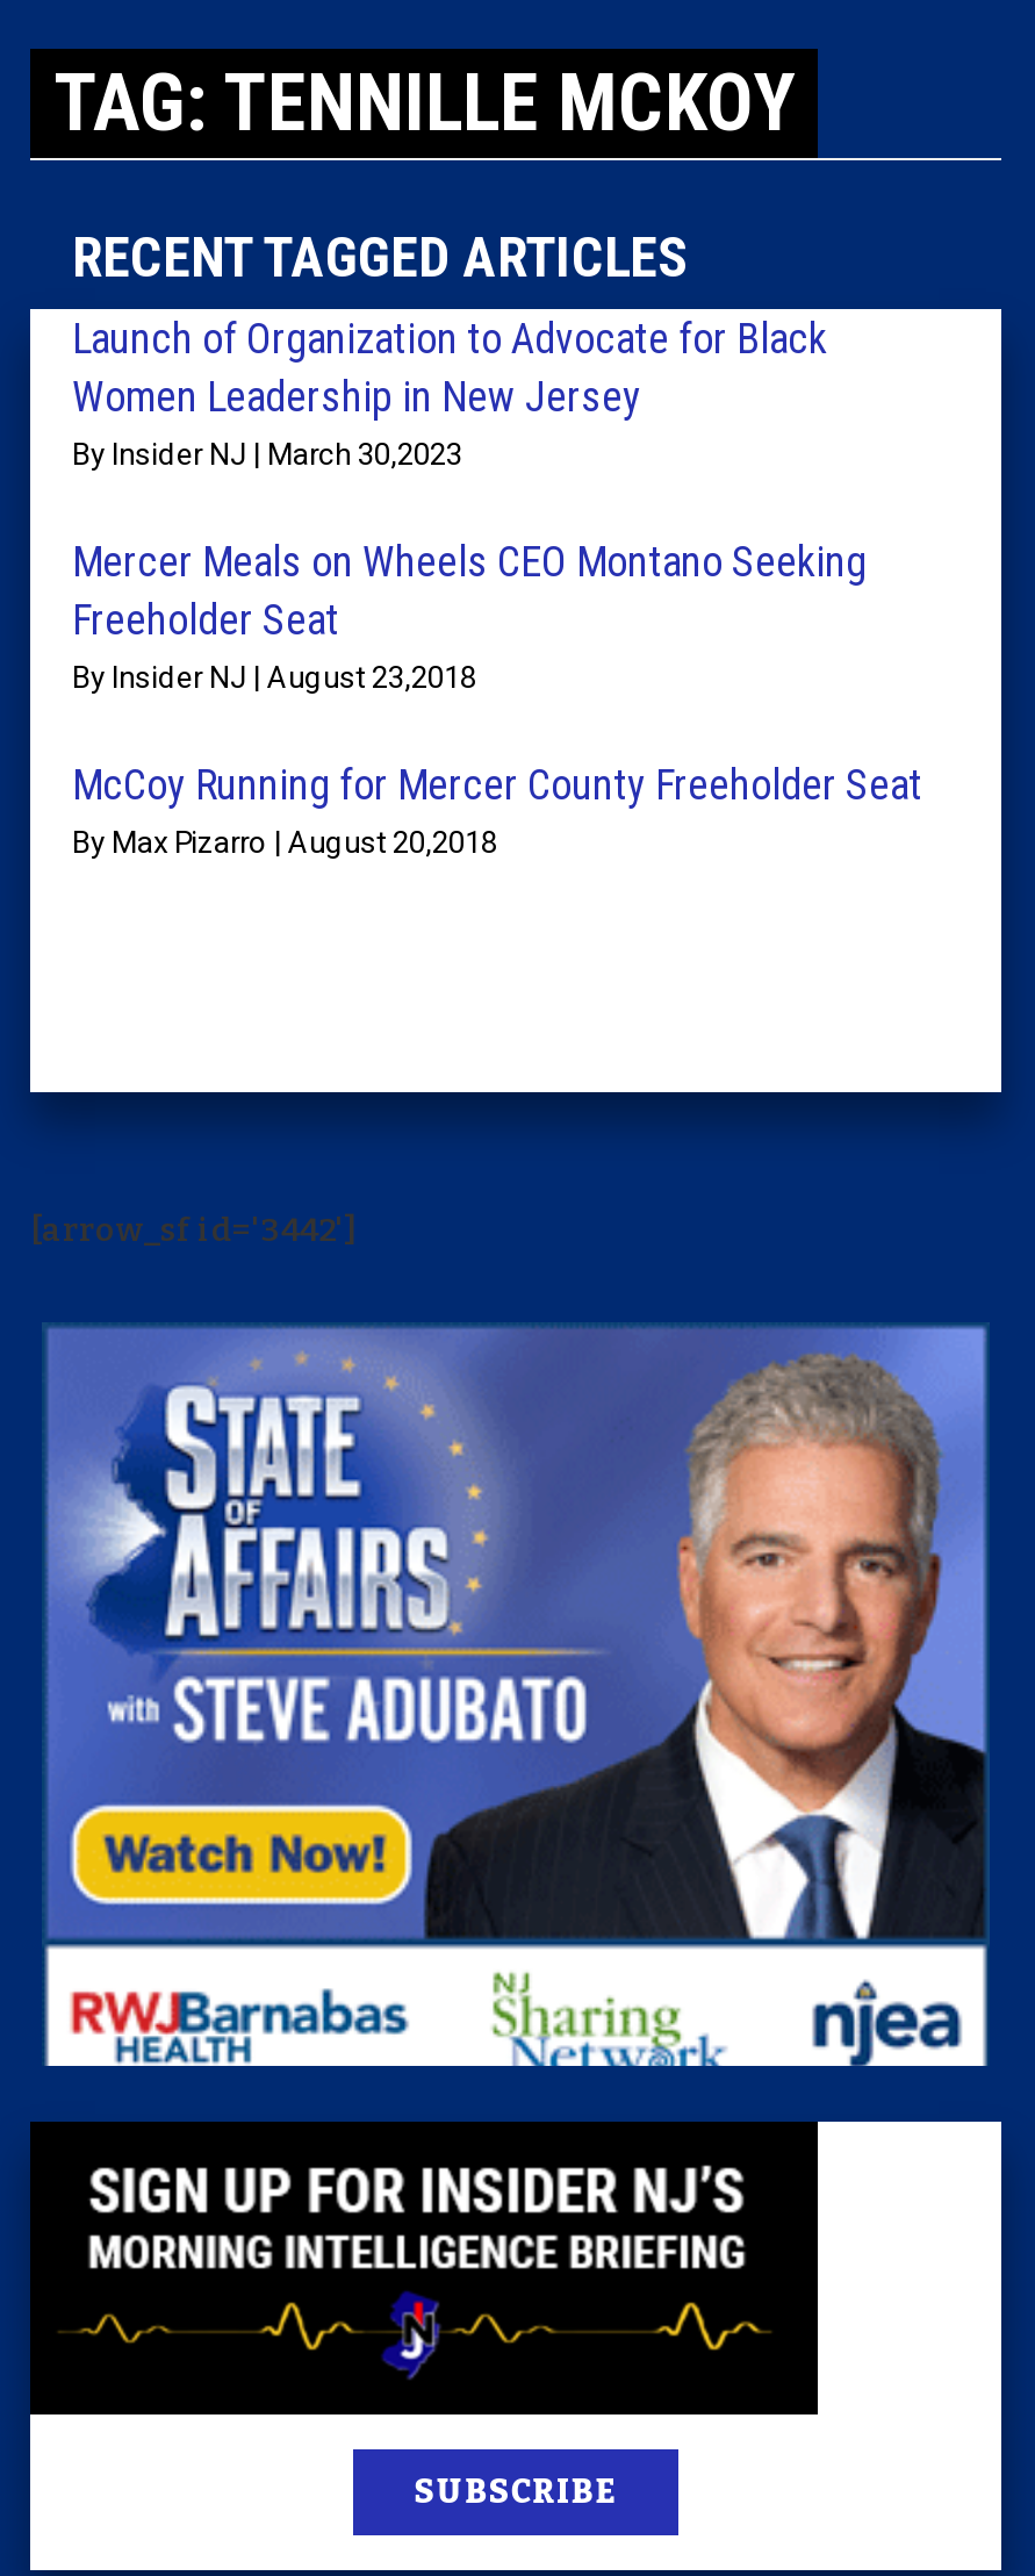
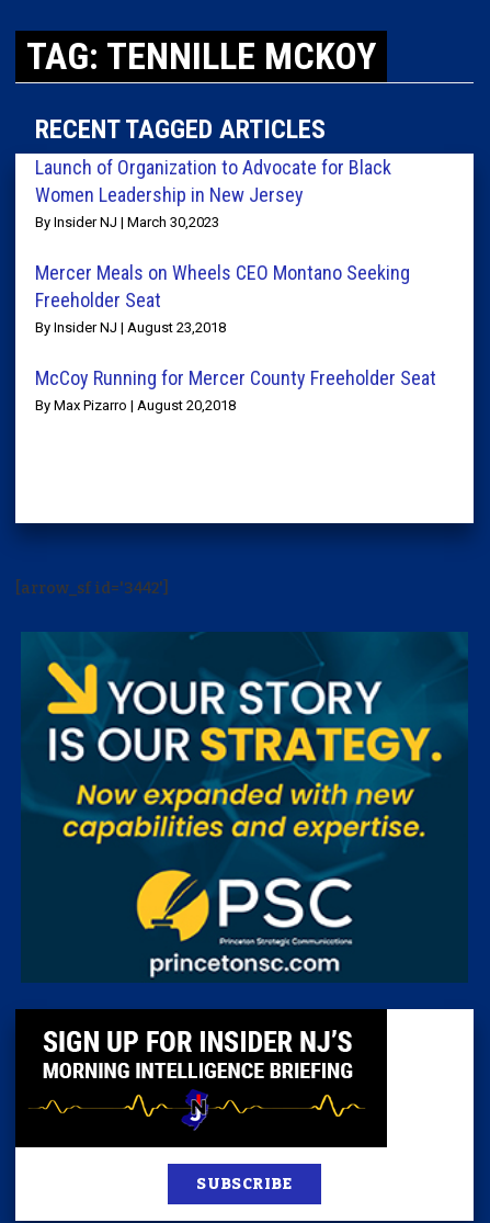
[44,1325,990,2068] [image] -> [21,632,468,983] [image]

